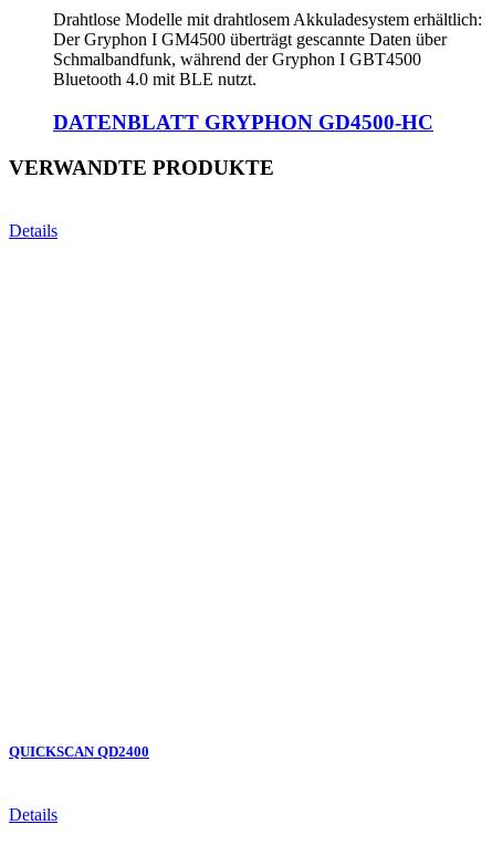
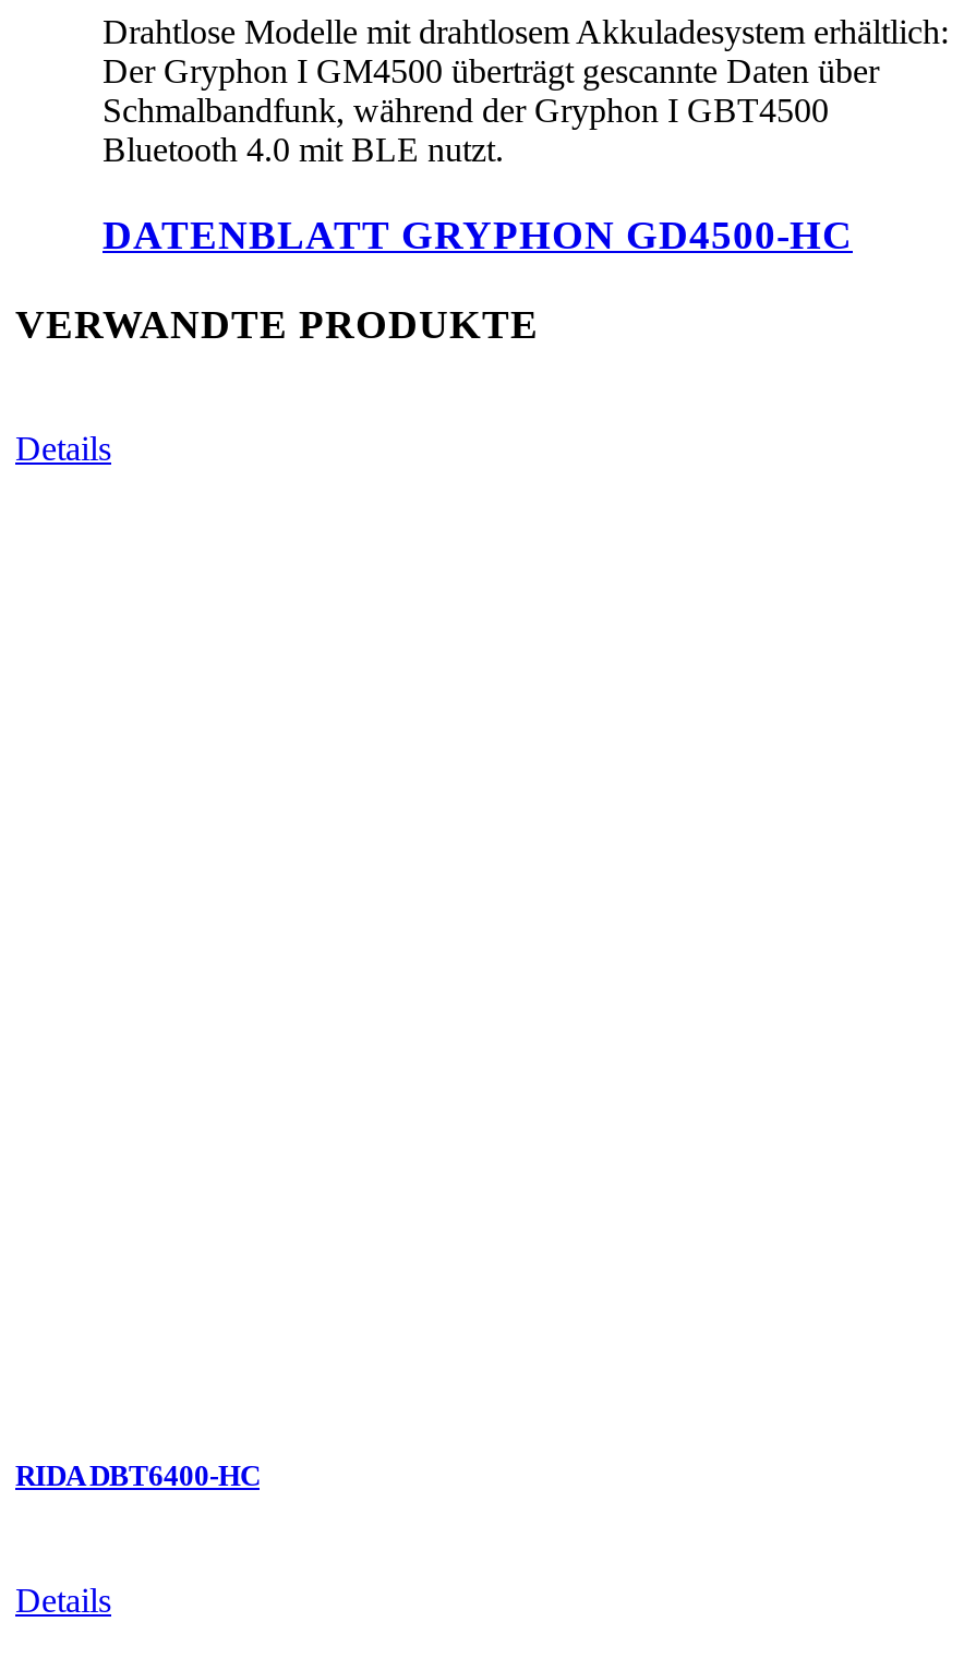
[9,743,149,759] QUICKSCAN QD2400 -> [15,1459,260,1492] RIDA DBT6400-HC

